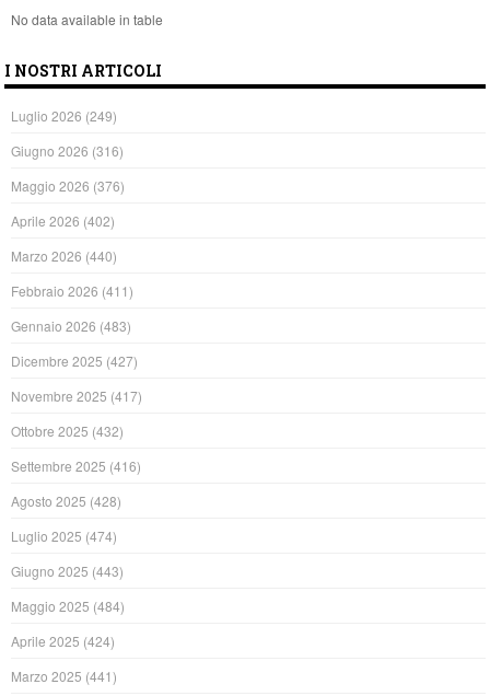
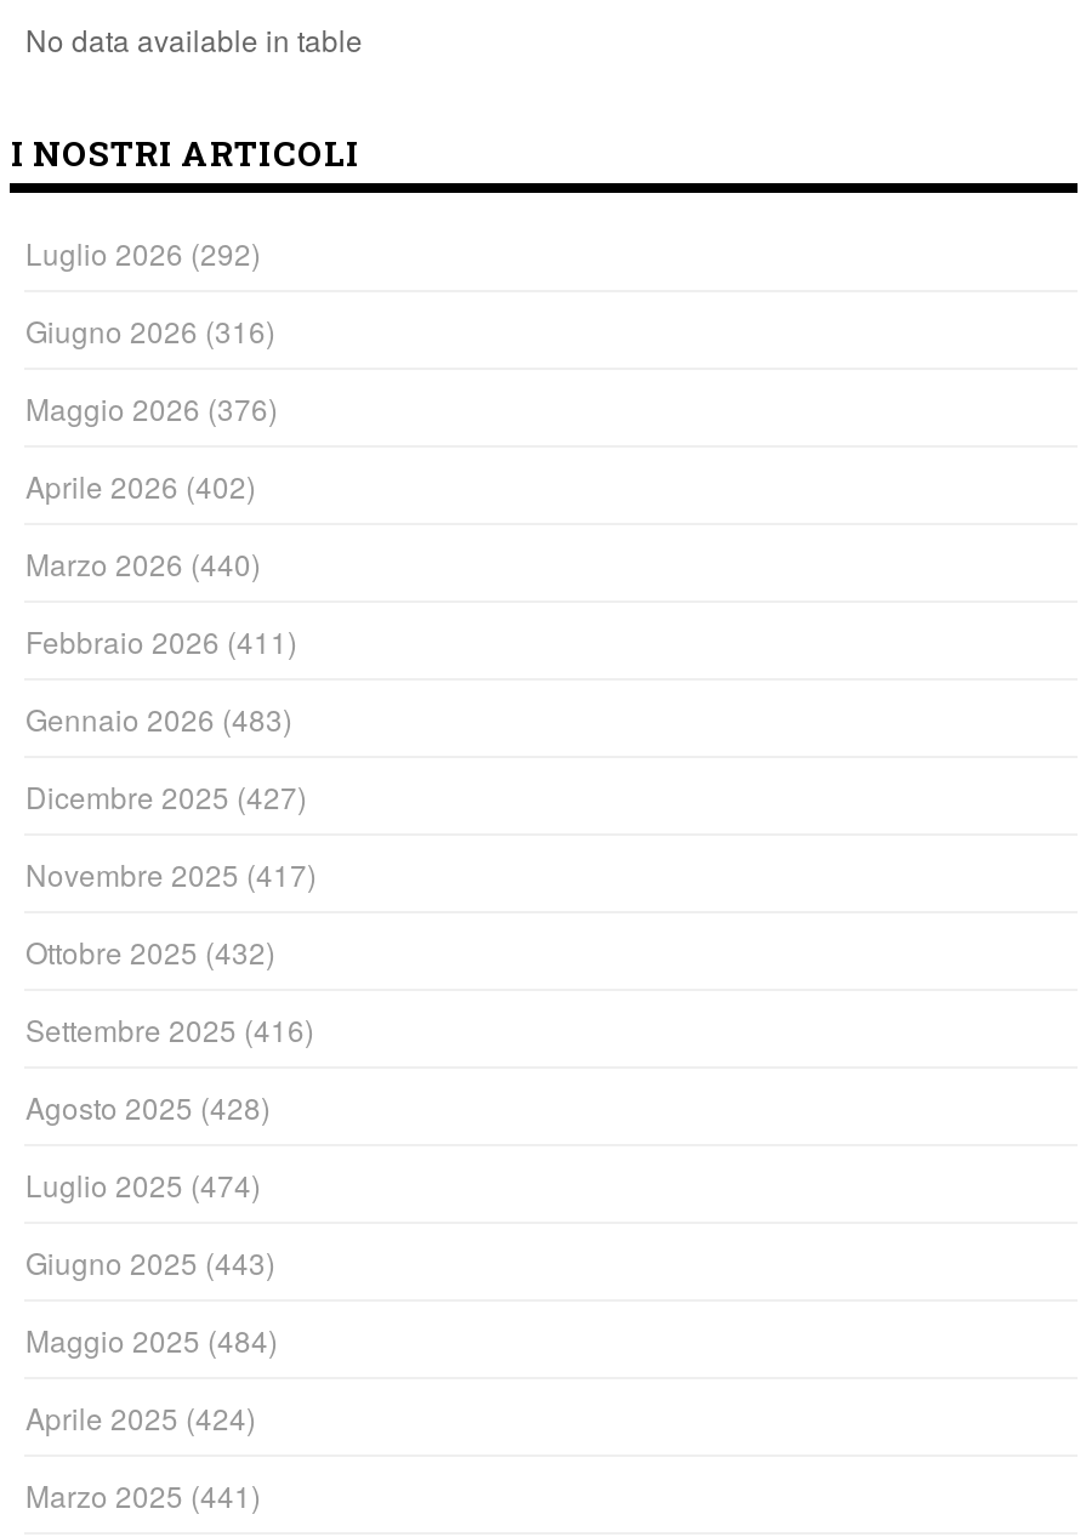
[11,106,118,125] Luglio 2026 (249) -> [25,231,261,272] Luglio 2026 (292)

